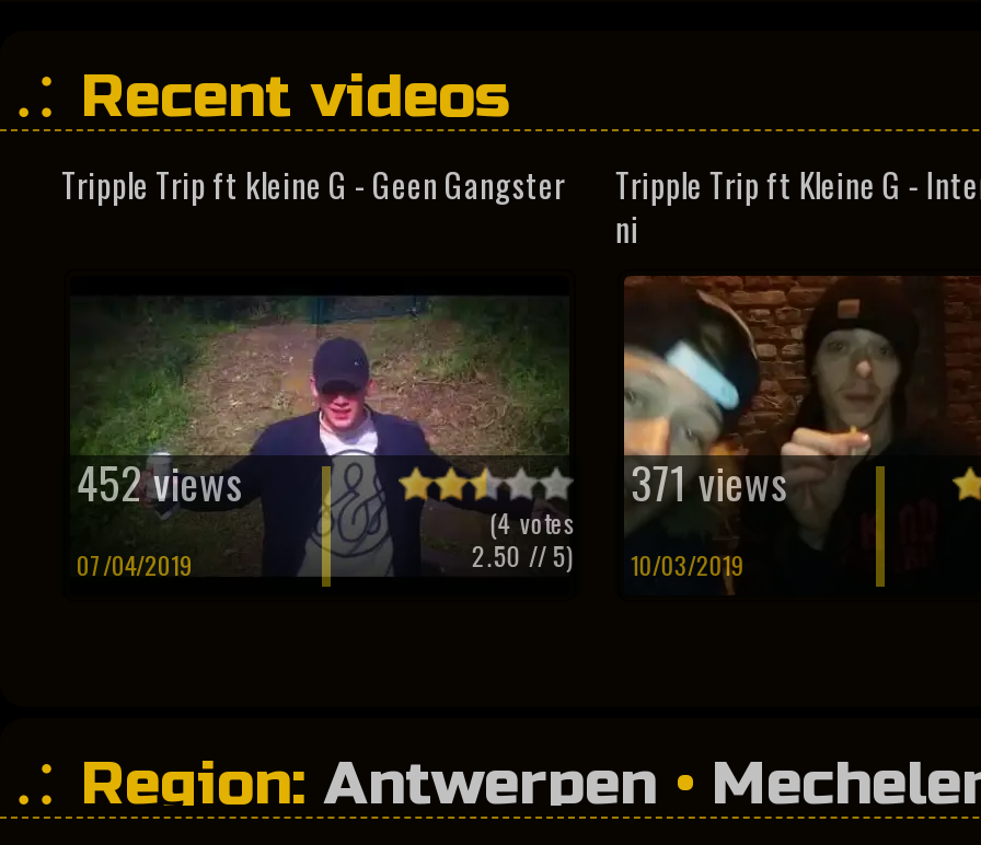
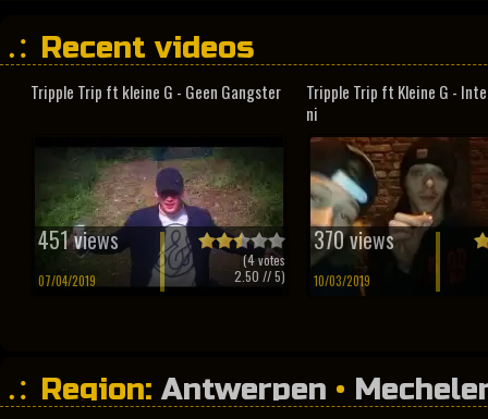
[77,449,243,514] 452 views -> [38,223,119,256] 451 views
[630,449,788,514] 371 views -> [314,223,394,256] 370 views

